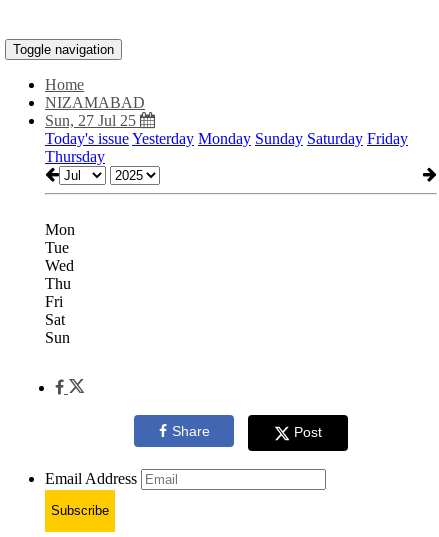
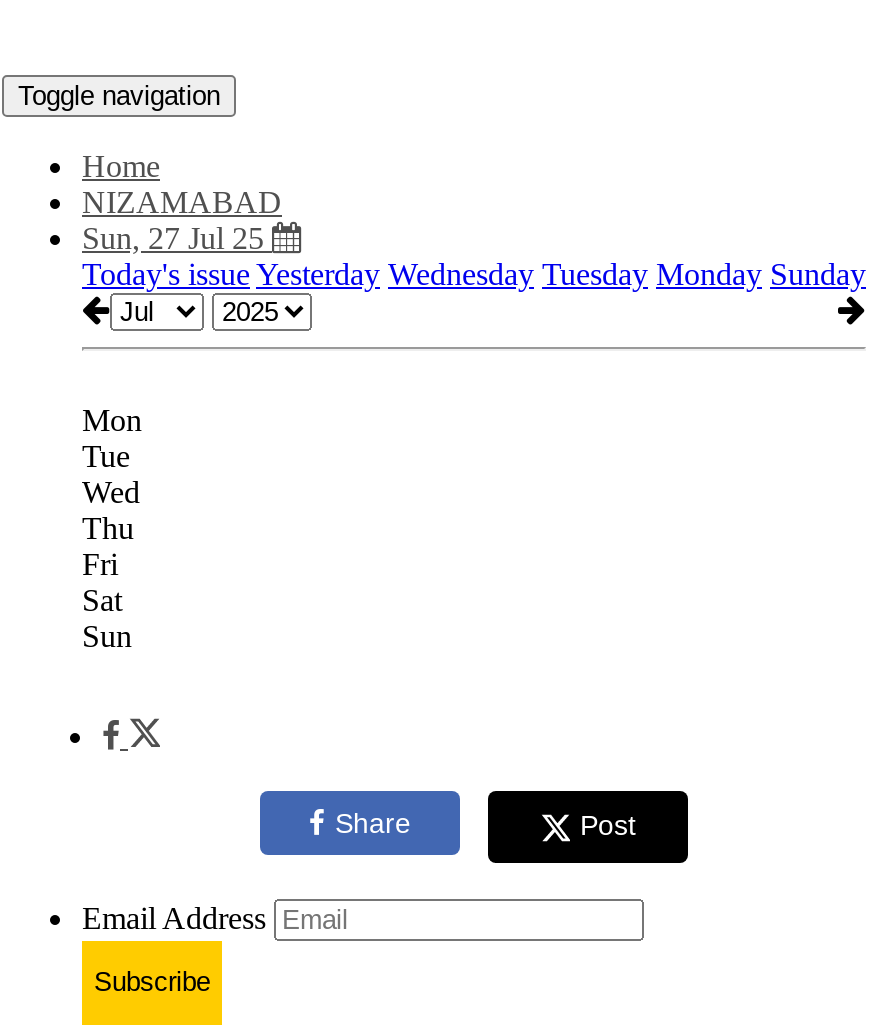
[45,130,408,165] Today's issue Yesterday Monday Sunday Saturday Friday | Thursday -> [82,257,866,291] Today's issue Yesterday Wednesday Tuesday Monday Sunday

